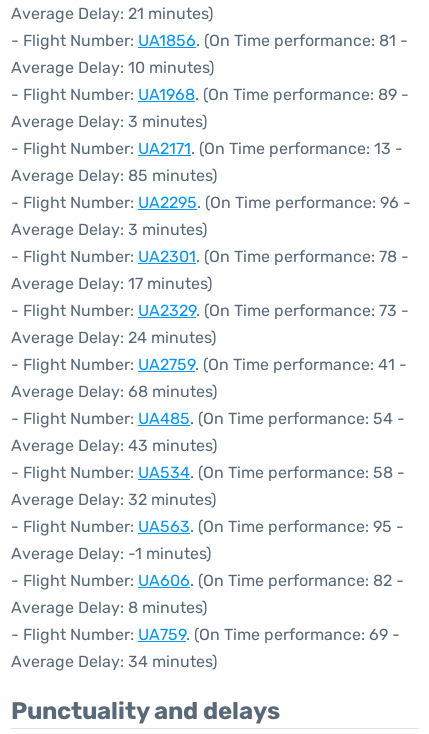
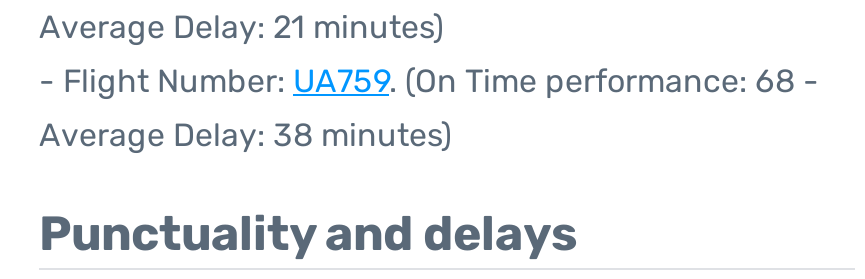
[11,31,411,671] - Flight Number: UA1856. (On Time performance: 81 - | Average Delay: 10 minutes) | - Flight Number: UA1968. (On Time performance: 89 - | Average Delay: 3 minutes) | - Flight Number: UA2171. (On Time performance: 13 - | Average Delay: 85 minutes) | - Flight Number: UA2295. (On Time performance: 96 - | Average Delay: 3 minutes) | - Flight Number: UA2301. (On Time performance: 78 - | Average Delay: 17 minutes) | - Flight Number: UA2329. (On Time performance: 73 - | Average Delay: 24 minutes) | - Flight Number: UA2759. (On Time performance: 41 - | Average Delay: 68 minutes) | - Flight Number: UA485. (On Time performance: 54 - | Average Delay: 43 minutes) | - Flight Number: UA534. (On Time performance: 58 - | Average Delay: 32 minutes) | - Flight Number: UA563. (On Time performance: 95 - | Average Delay: -1 minutes) | - Flight Number: UA606. (On Time performance: 82 - | Average Delay: 8 minutes) | - Flight Number: UA759. (On Time performance: 69 - | Average Delay: 34 minutes) -> [39,62,819,154] - Flight Number: UA759. (On Time performance: 68 - | Average Delay: 38 minutes)

